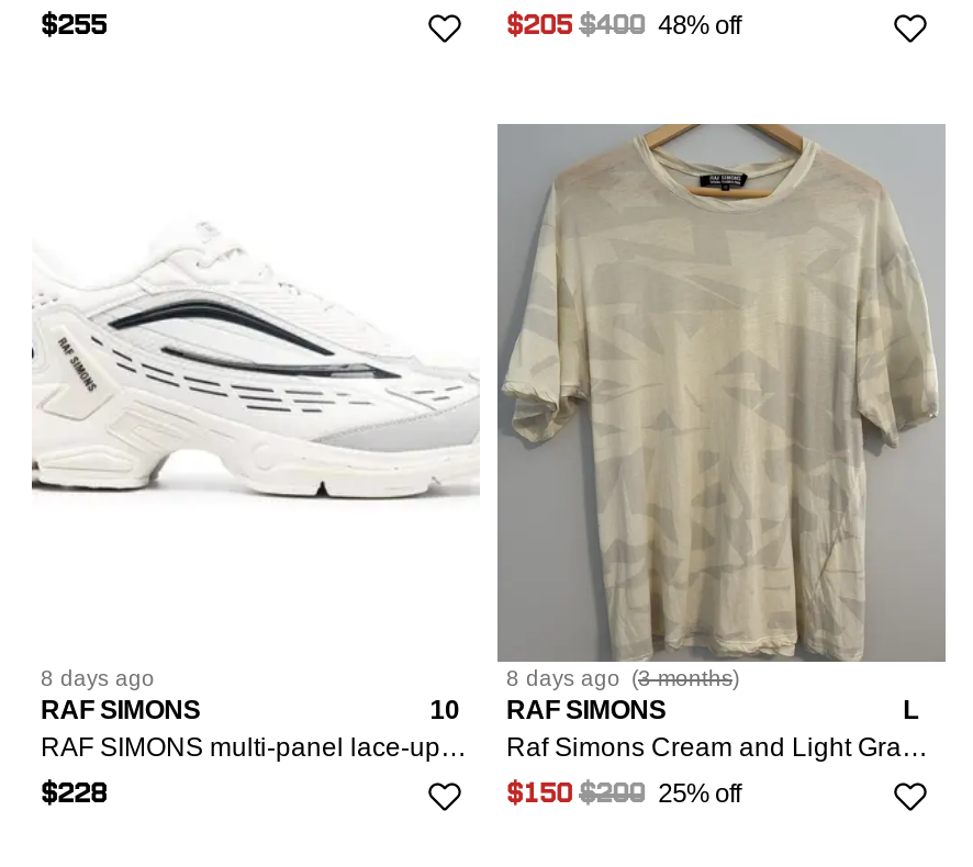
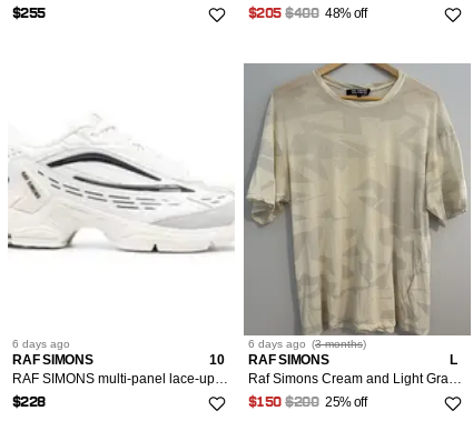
[41,667,155,691] 8 days ago -> [12,337,70,350] 6 days ago
[506,667,739,691] 8 days ago (3 months) -> [248,337,366,350] 6 days ago (3 months)

